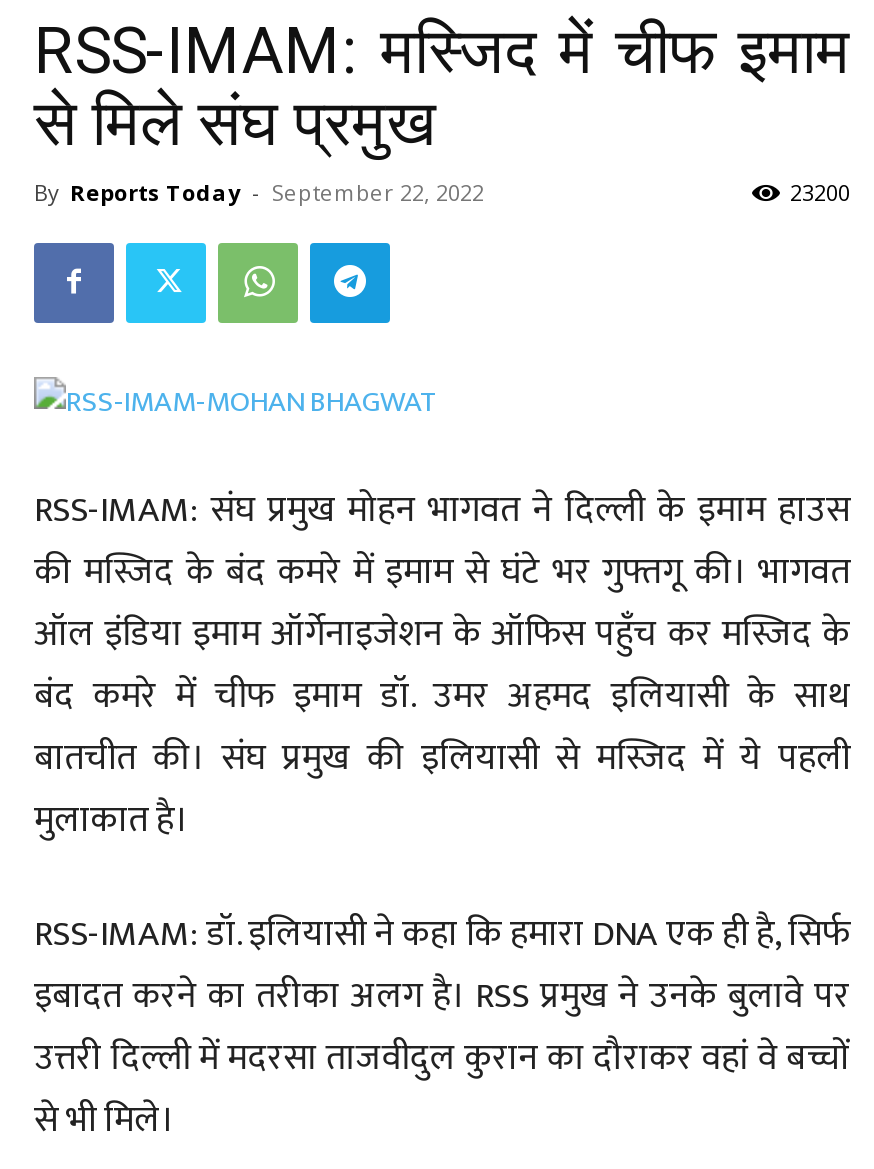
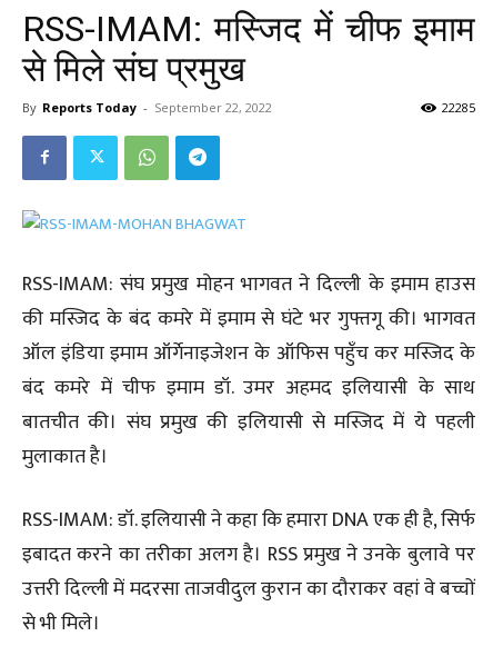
[790,176,850,206] 23200 -> [442,98,475,115] 22285

